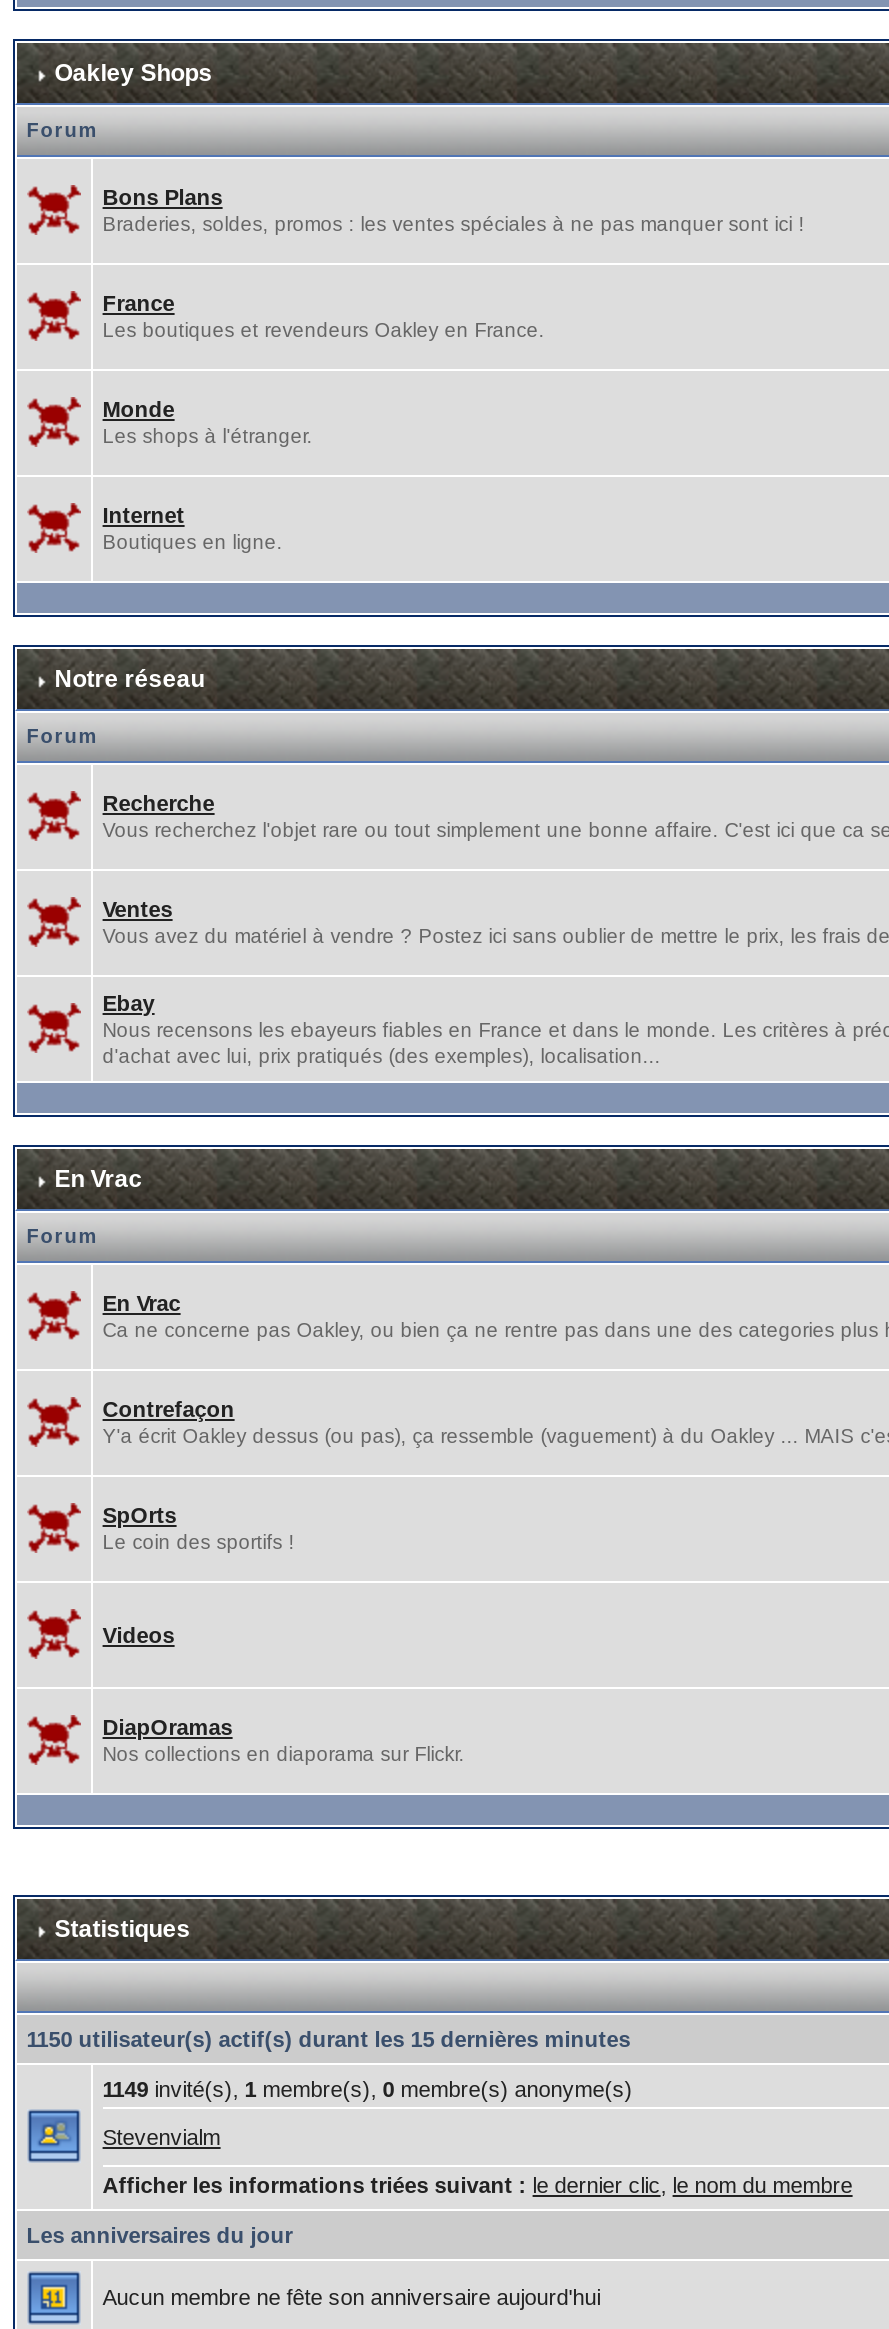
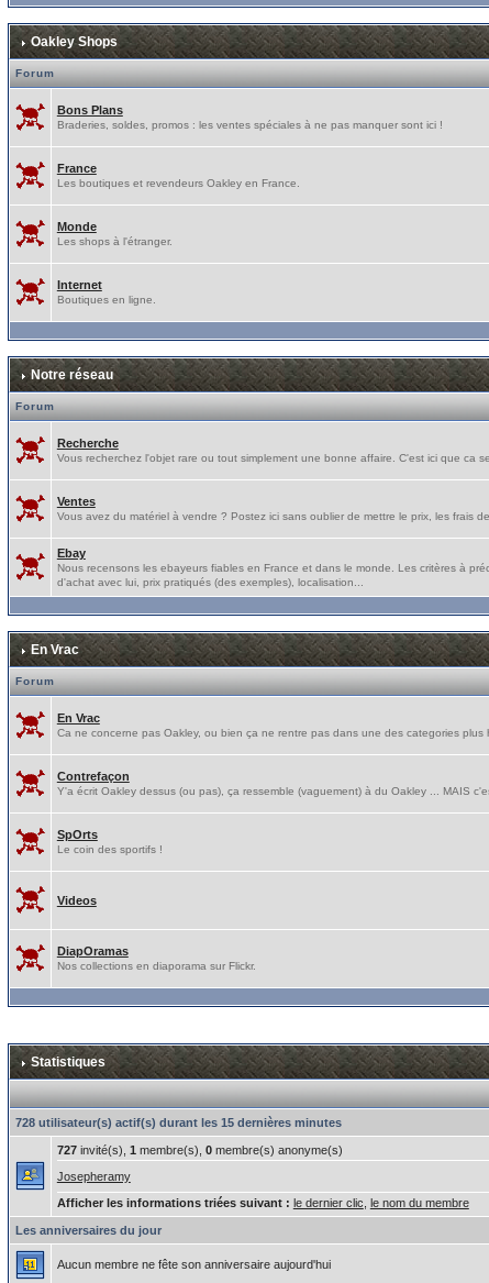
[27,2027,631,2051] 1150 utilisateur(s) actif(s) durant les 15 dernières minutes -> [15,1116,342,1129] 728 utilisateur(s) actif(s) durant les 15 dernières minutes
[103,2077,633,2101] 1149 invité(s), 1 membre(s), 0 membre(s) anonyme(s) -> [57,1143,343,1157] 727 invité(s), 1 membre(s), 0 membre(s) anonyme(s)
[103,2125,221,2149] Stevenvialm -> [57,1170,131,1183] Josepheramy

